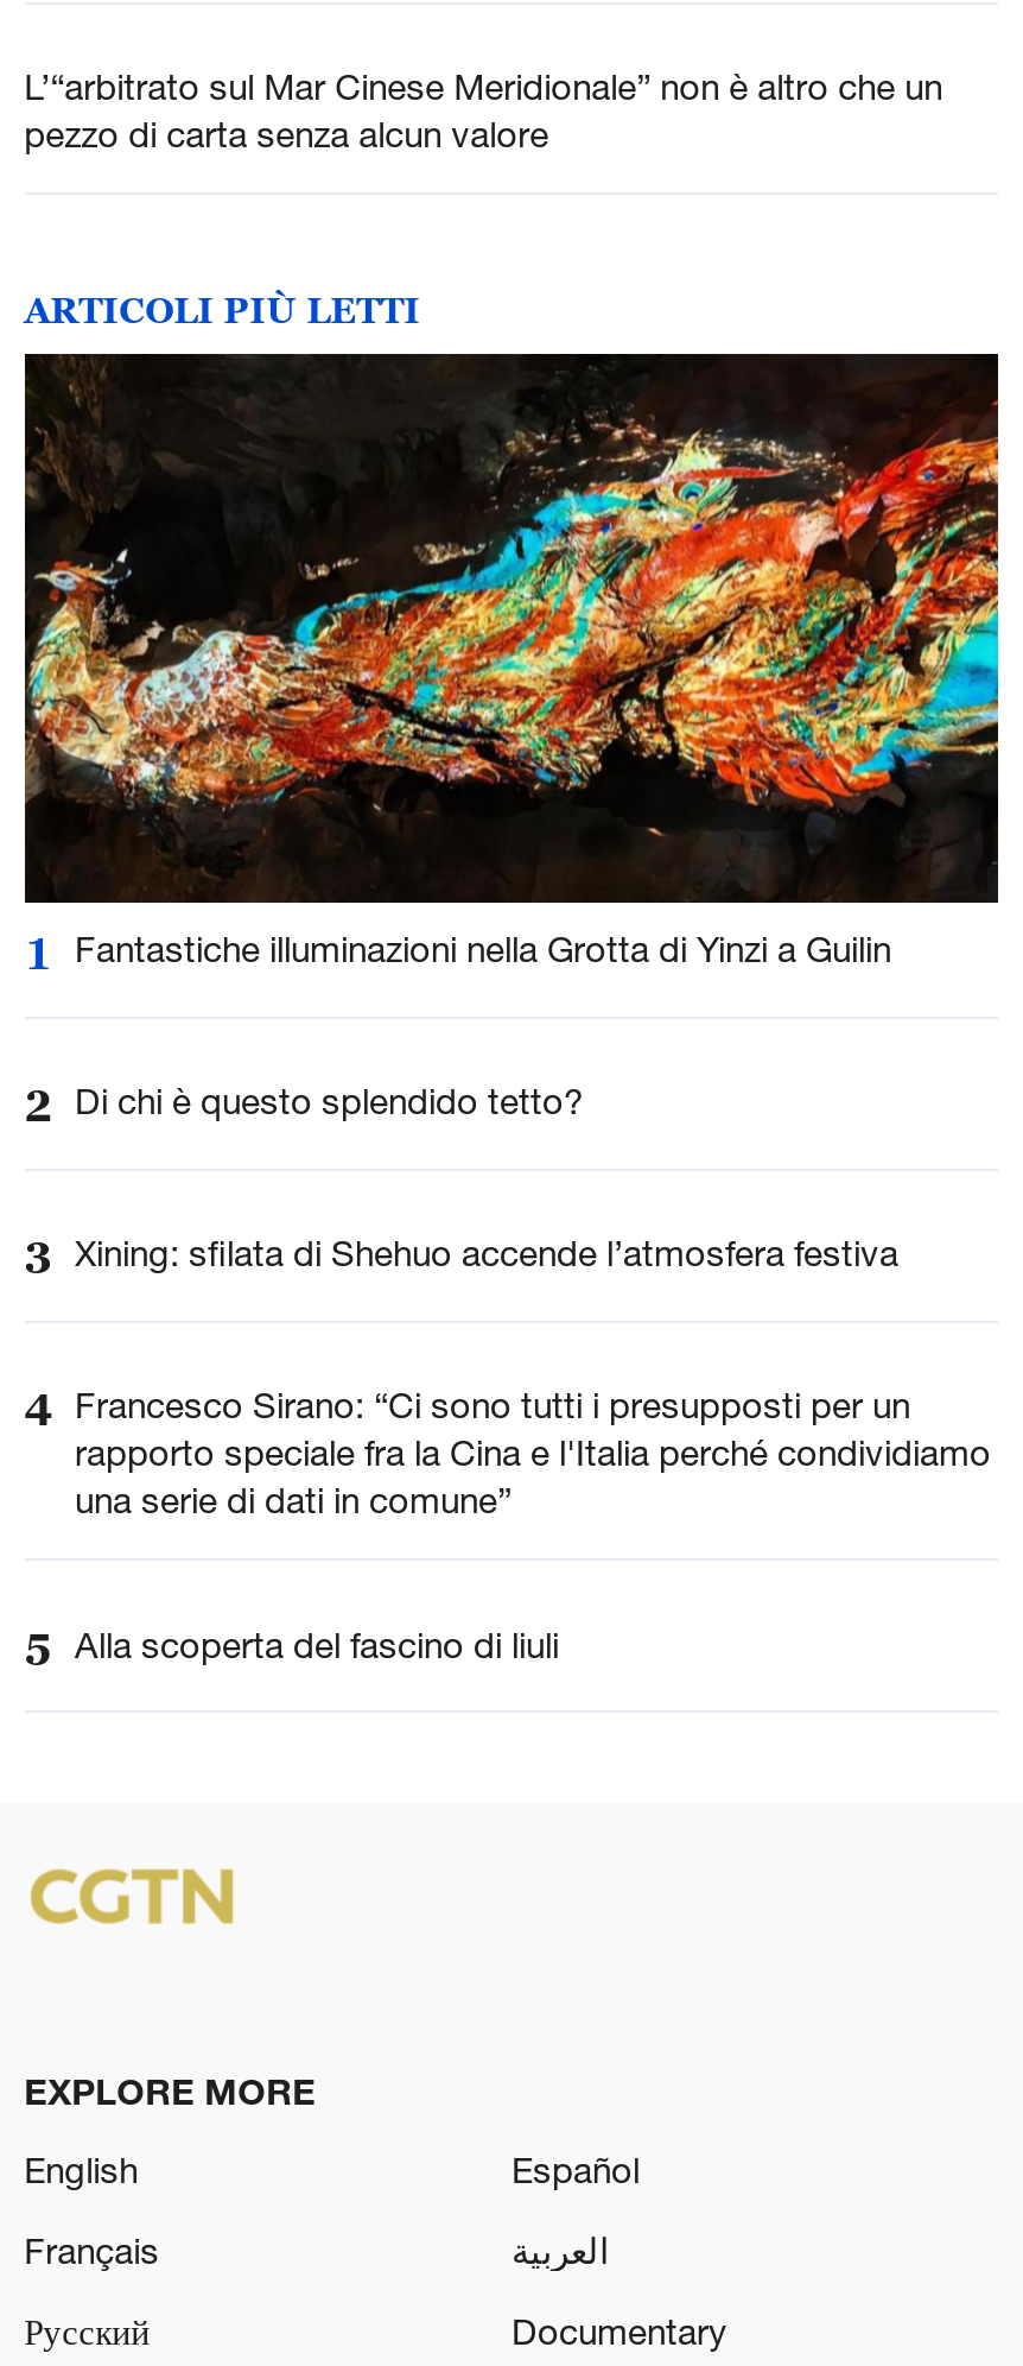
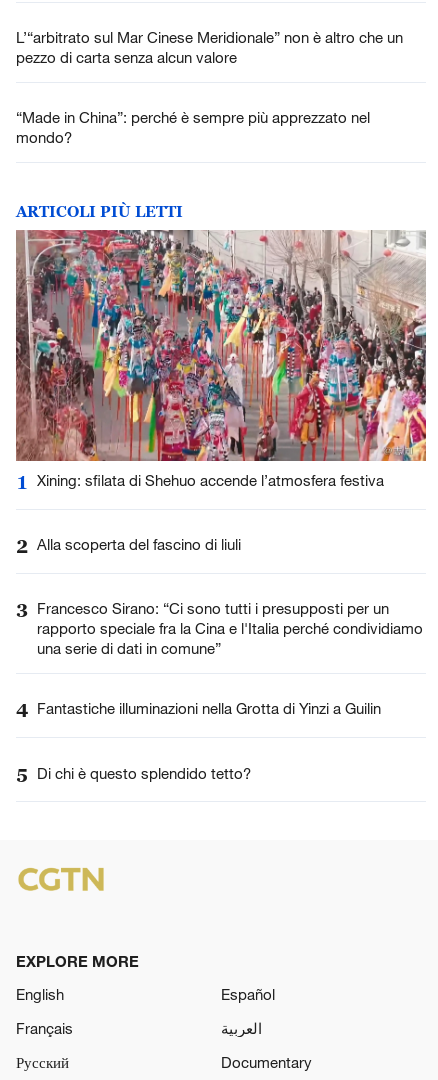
none -> [16,108,370,146] “Made in China”: perché è sempre più apprezzato nel | mondo?
[23,352,1000,1435] [image] | 1 Fantastiche illuminazioni nella Grotta di Yinzi a Guilin | 2 Di chi è questo splendido tetto? | 3 Xining: sfilata di Shehuo accende l’atmosfera festiva | 4 Francesco Sirano: “Ci sono tutti i presupposti per un -> [15,229,427,621] [image] | 1 Xining: sfilata di Shehuo accende l’atmosfera festiva | 2 Alla scoperta del fascino di liuli | 3 Francesco Sirano: “Ci sono tutti i presupposti per un
[24,1619,559,1673] 5 Alla scoperta del fascino di liuli -> [16,698,381,785] 4 Fantastiche illuminazioni nella Grotta di Yinzi a Guilin | 5 Di chi è questo splendido tetto?

